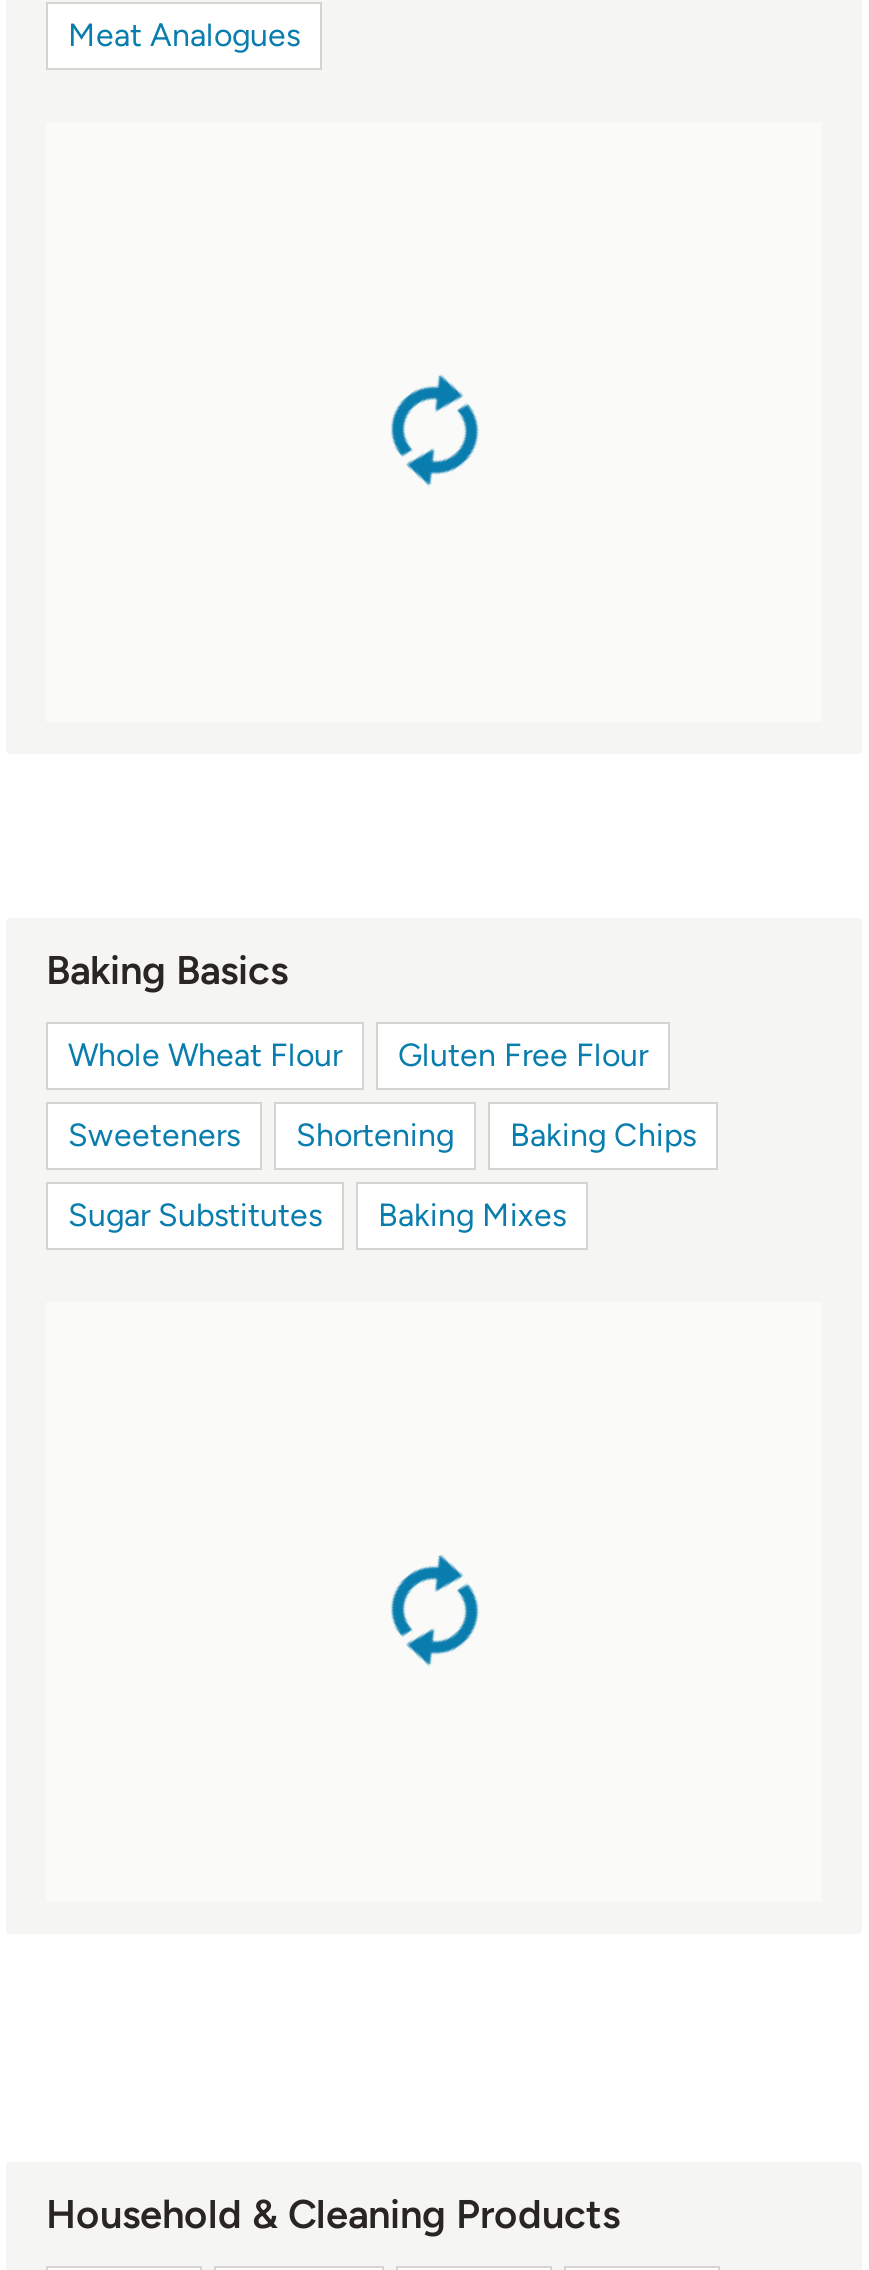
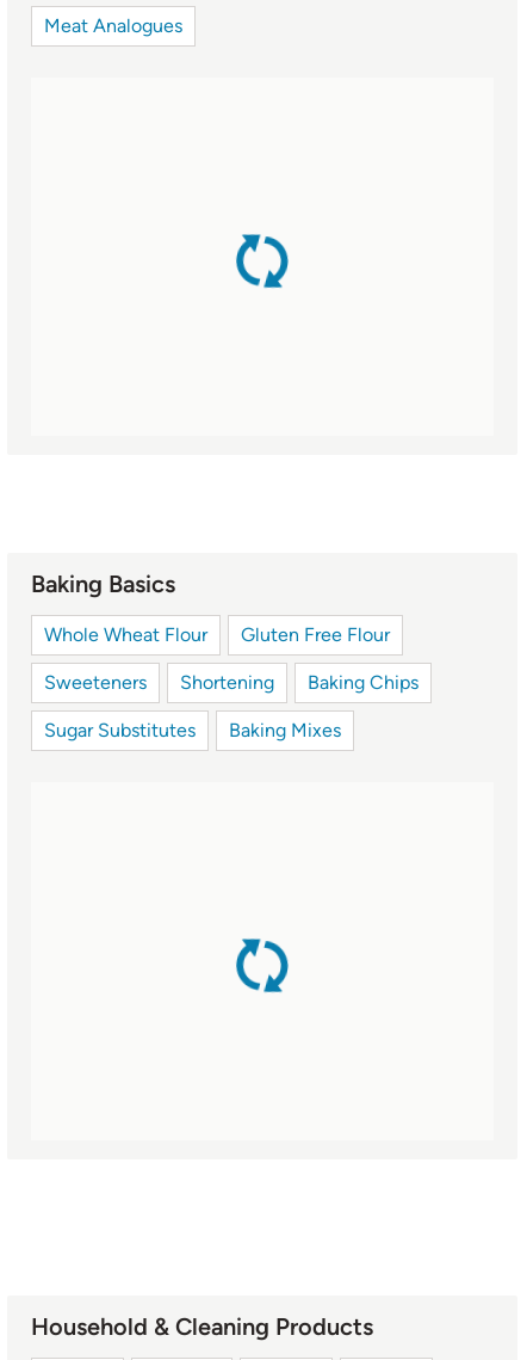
[390,373,478,487] [image] -> [241,228,284,294] [image]
[390,1553,478,1667] [image] -> [241,933,284,998] [image]

